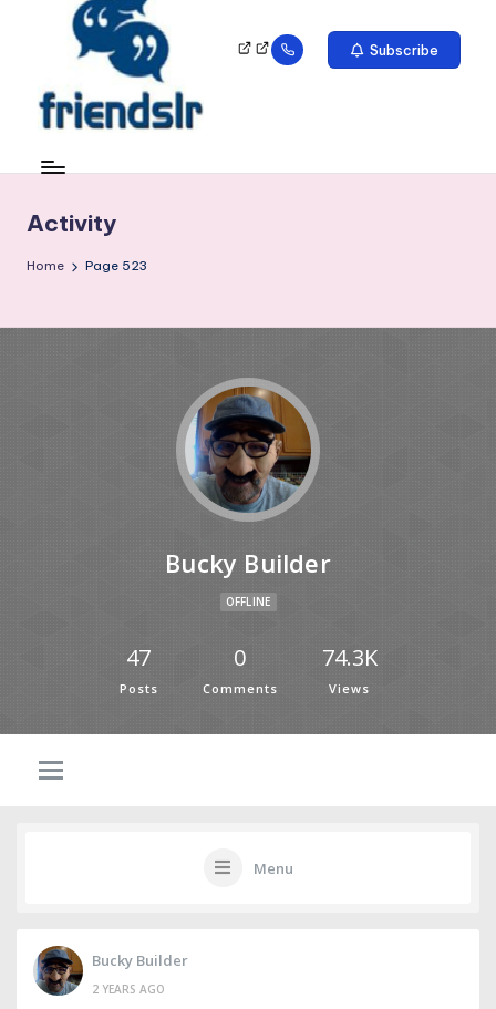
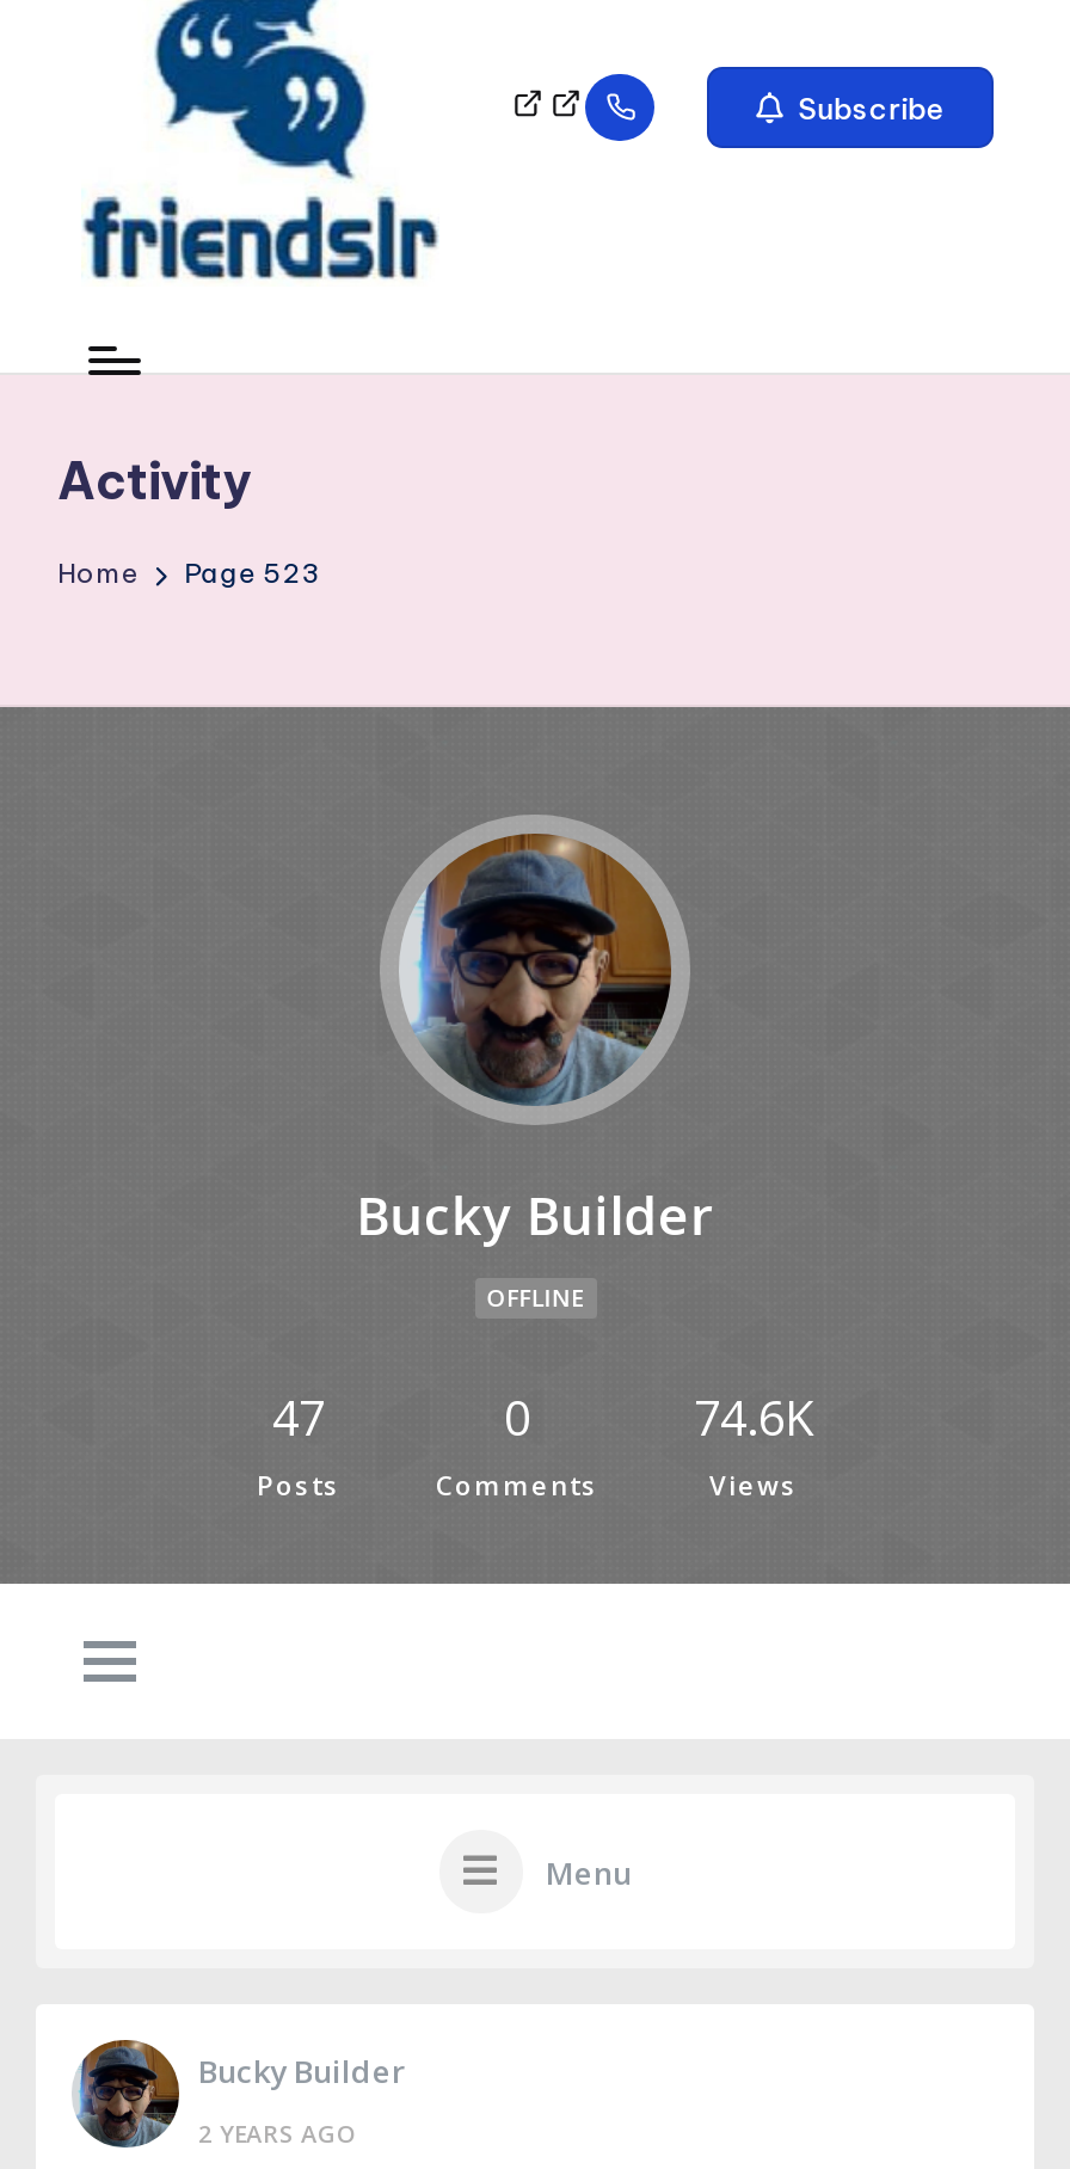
[322,643,377,673] 74.3K -> [694,1386,813,1450] 74.6K

